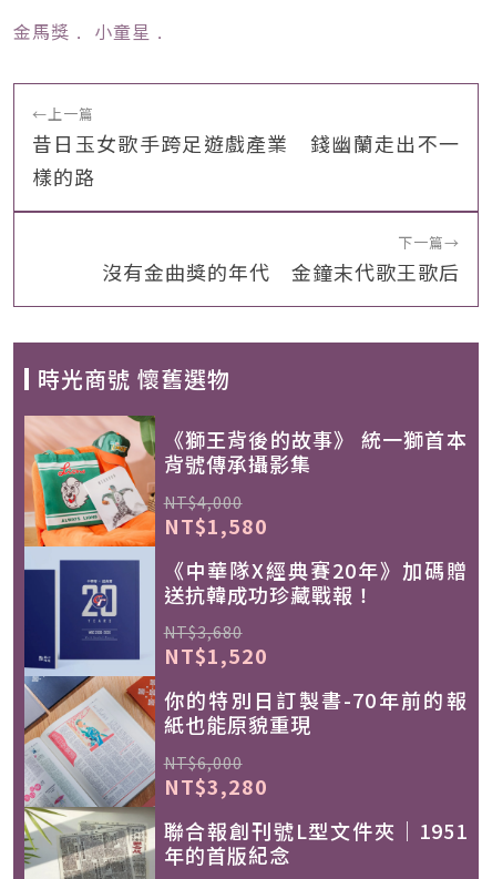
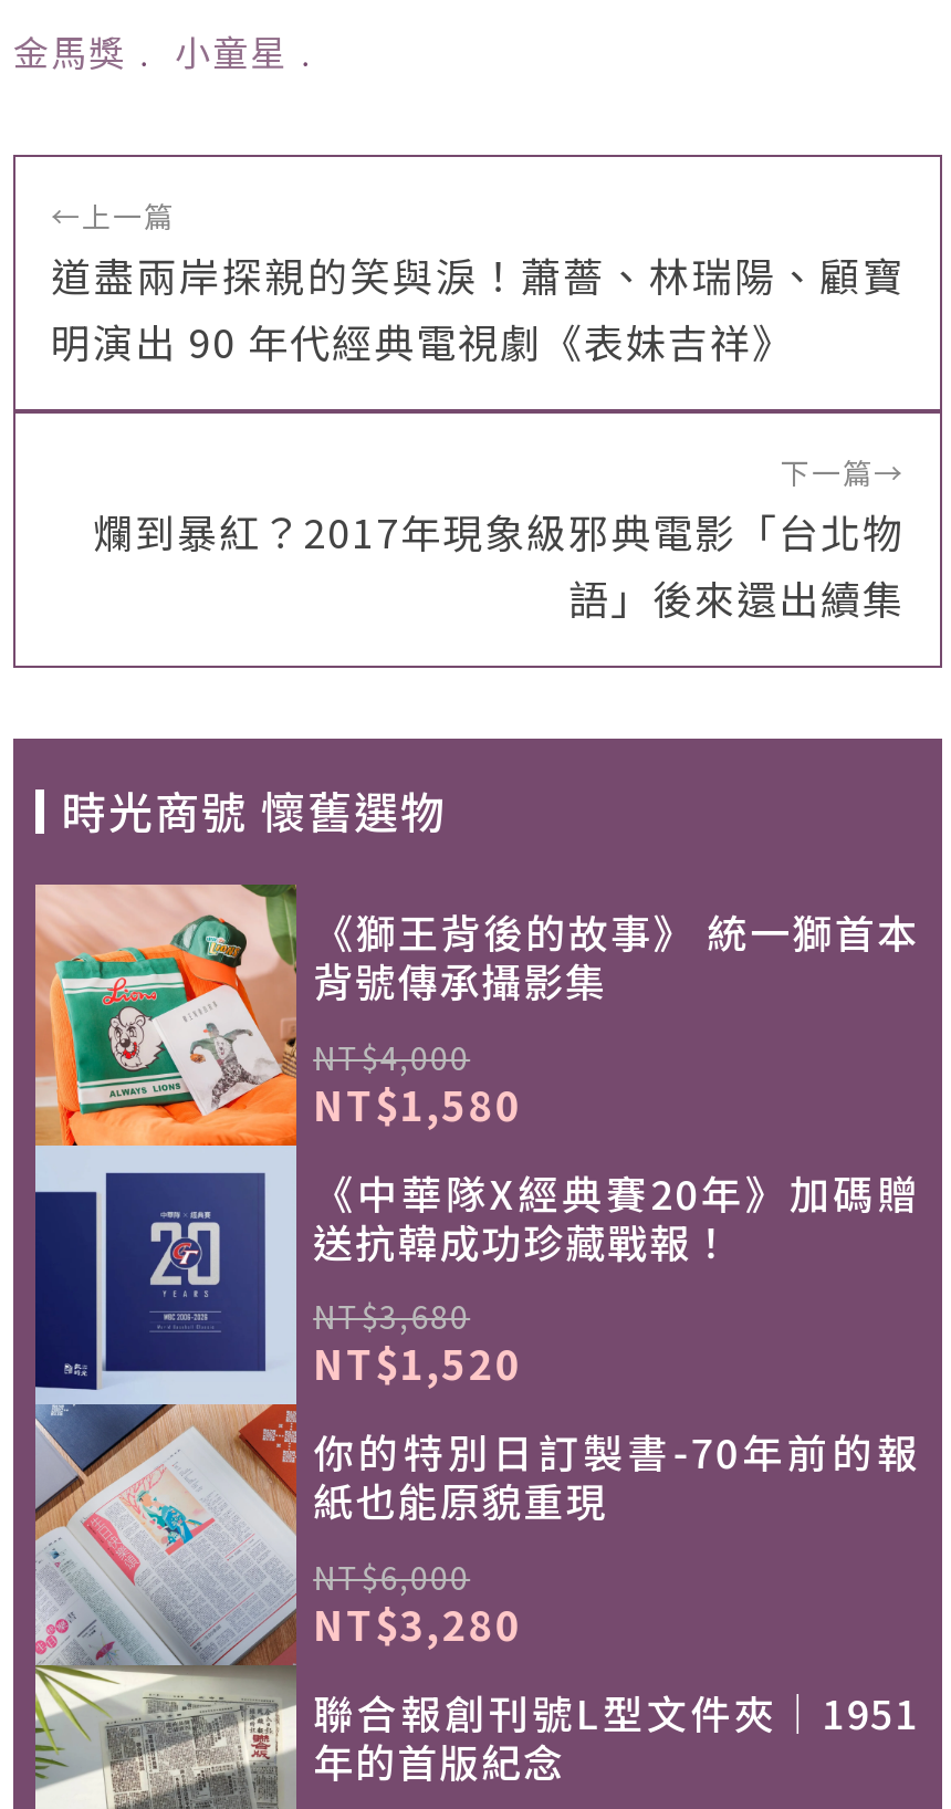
[32,129,460,191] 昔日玉女歌手跨足遊戲產業 錢幽蘭走出不一 | 樣的路 -> [51,245,905,369] 道盡兩岸探親的笑與淚！蕭薔、林瑞陽、顧寶 | 明演出 90 年代經典電視劇《表妹吉祥》
[102,257,460,286] 沒有金曲獎的年代 金鐘末代歌王歌后 -> [93,502,905,626] 爛到暴紅？2017年現象級邪典電影「台北物 | 語」後來還出續集

